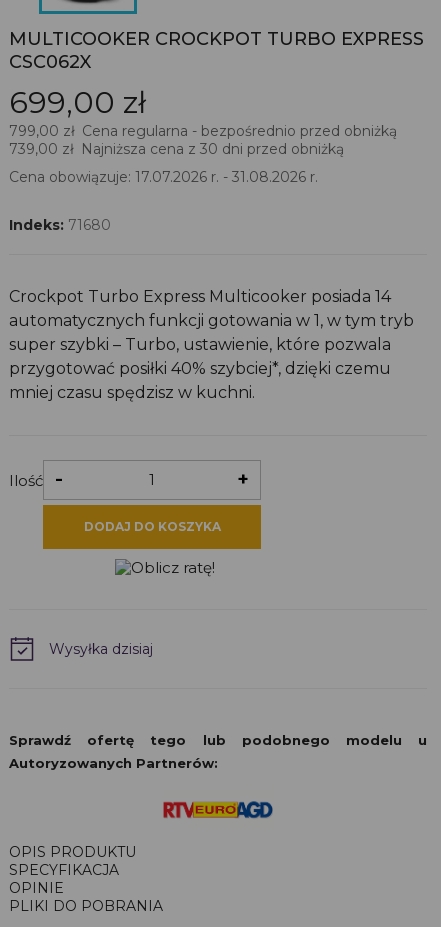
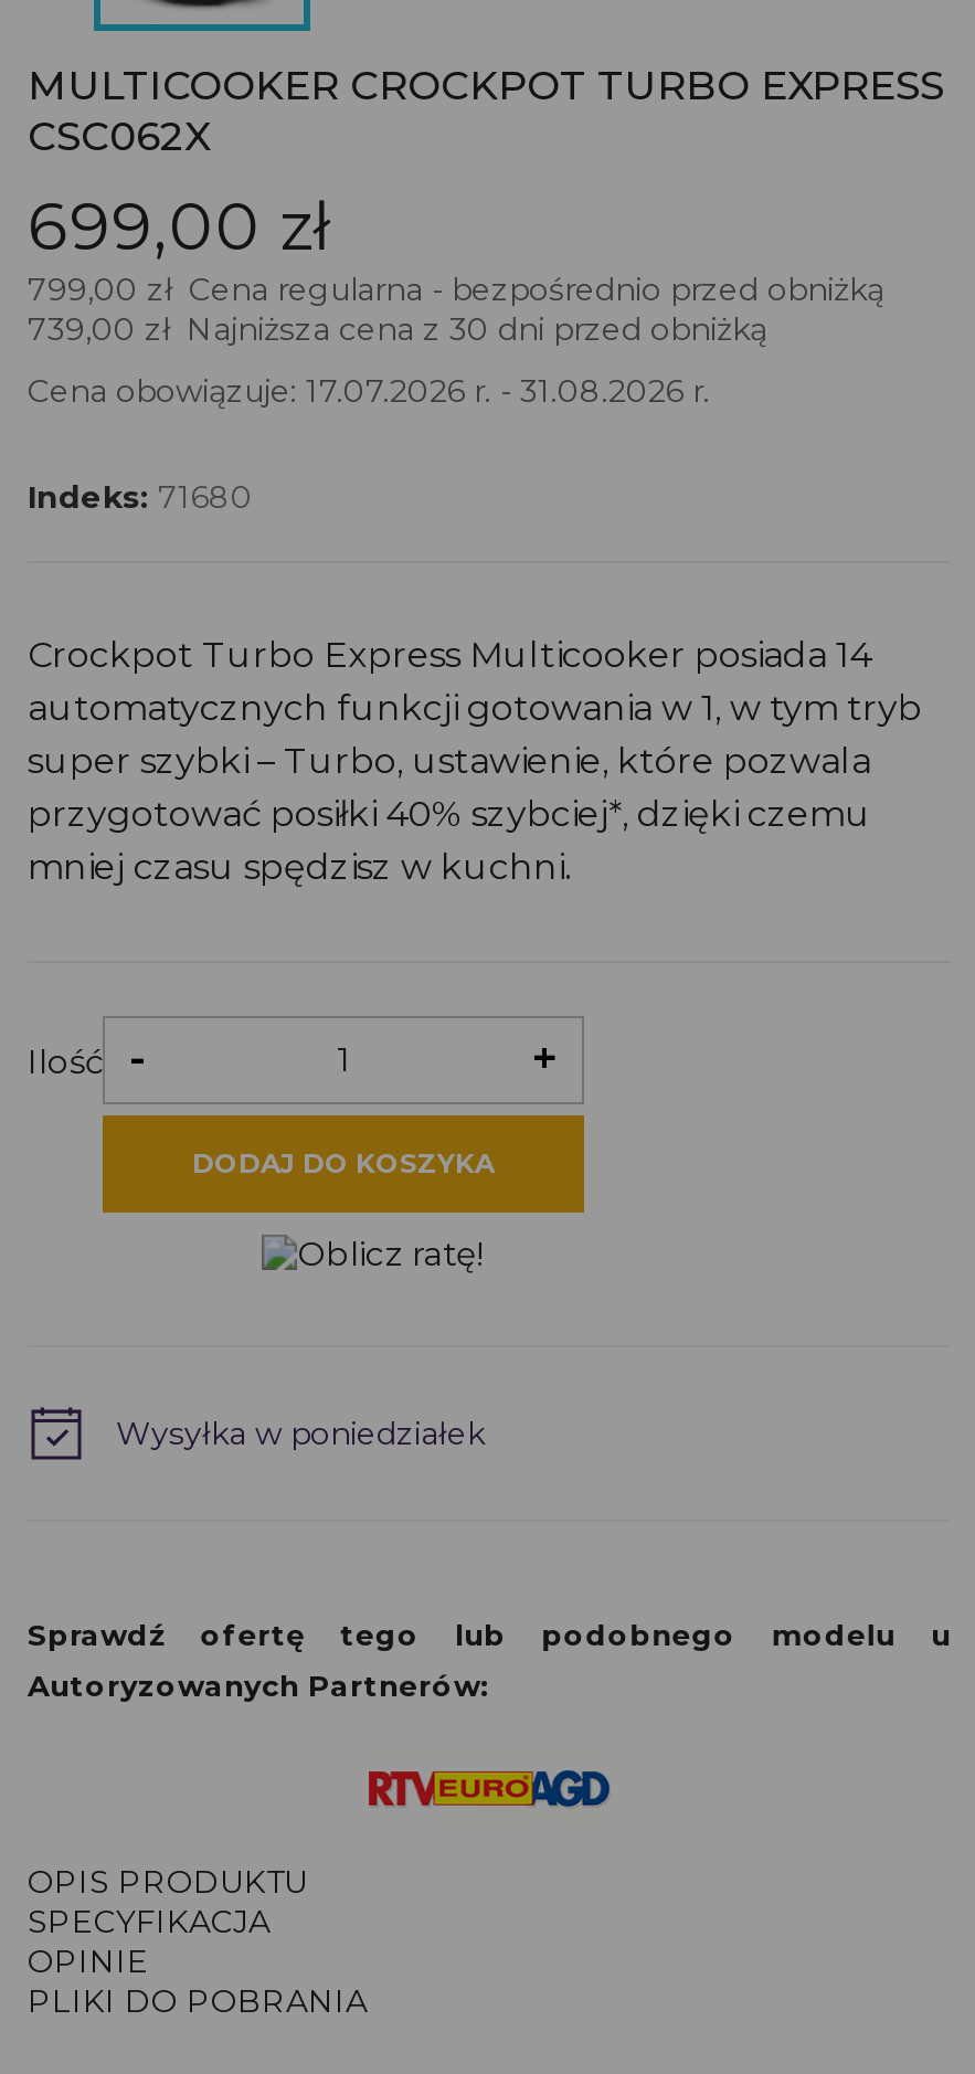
[49,640,153,658] Wysyłka dzisiaj -> [116,1414,485,1453] Wysyłka w poniedziałek

